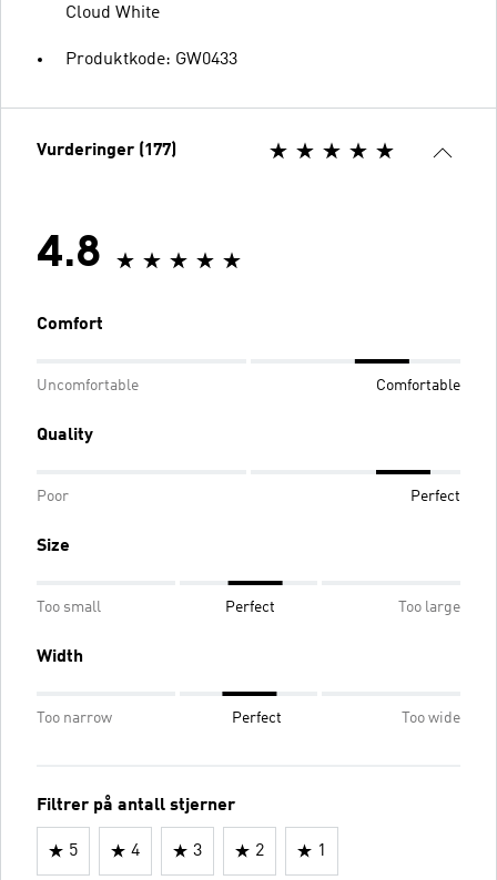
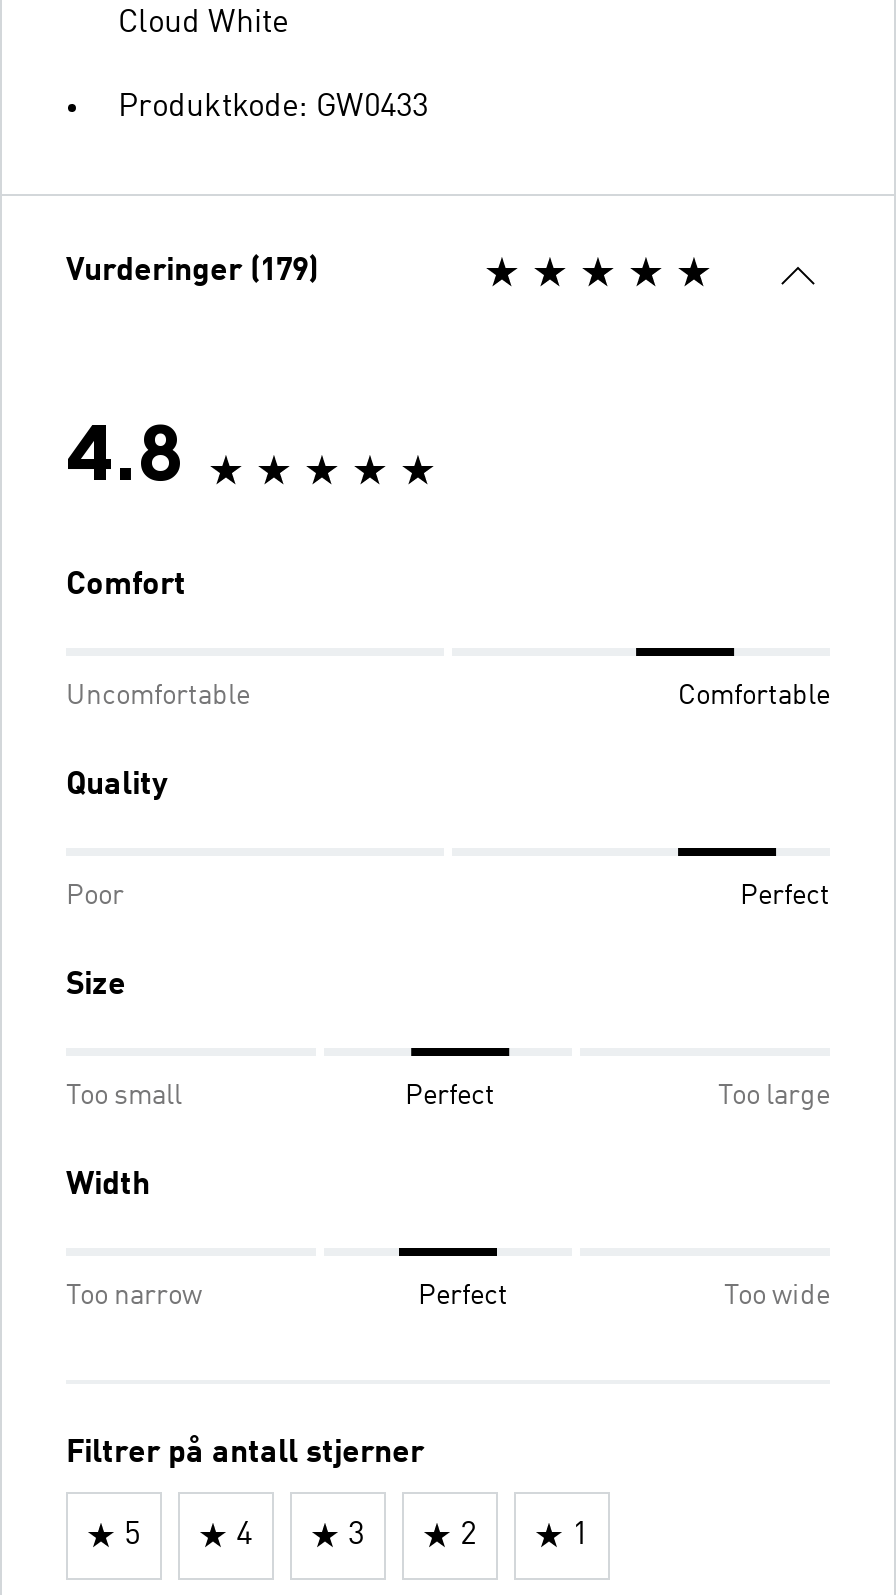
[37,142,176,160] Vurderinger (177) -> [66,256,318,288] Vurderinger (179)

